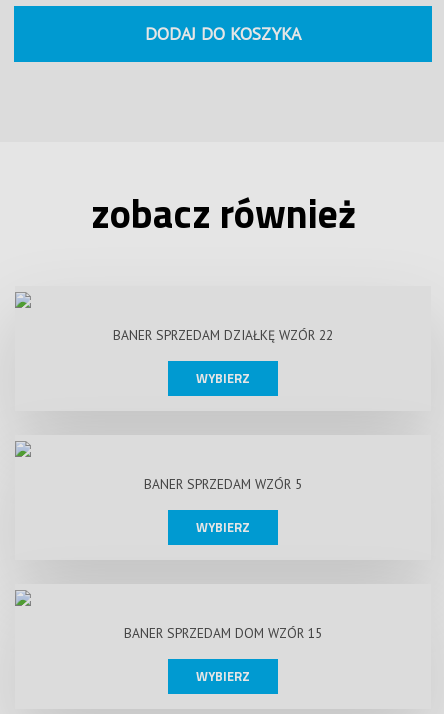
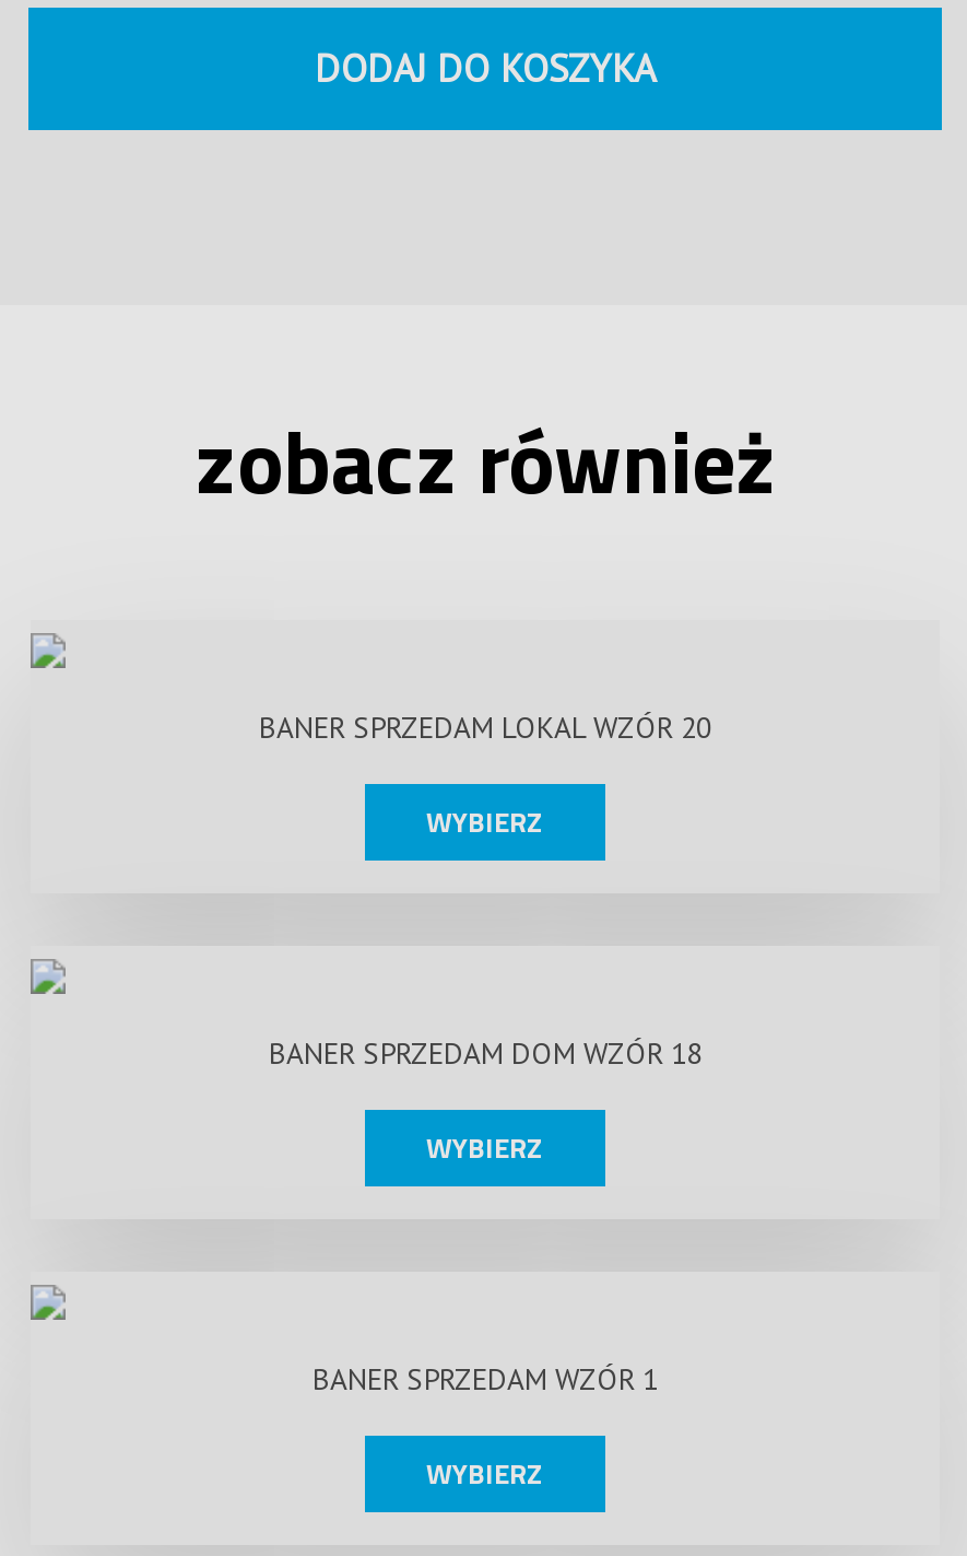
[113,326,333,344] BANER SPRZEDAM DZIAŁKĘ WZÓR 22 -> [259,708,711,747] BANER SPRZEDAM LOKAL WZÓR 20
[144,475,302,493] BANER SPRZEDAM WZÓR 5 -> [269,1034,701,1073] BANER SPRZEDAM DOM WZÓR 18
[124,624,322,642] BANER SPRZEDAM DOM WZÓR 15 -> [312,1360,658,1399] BANER SPRZEDAM WZÓR 1

